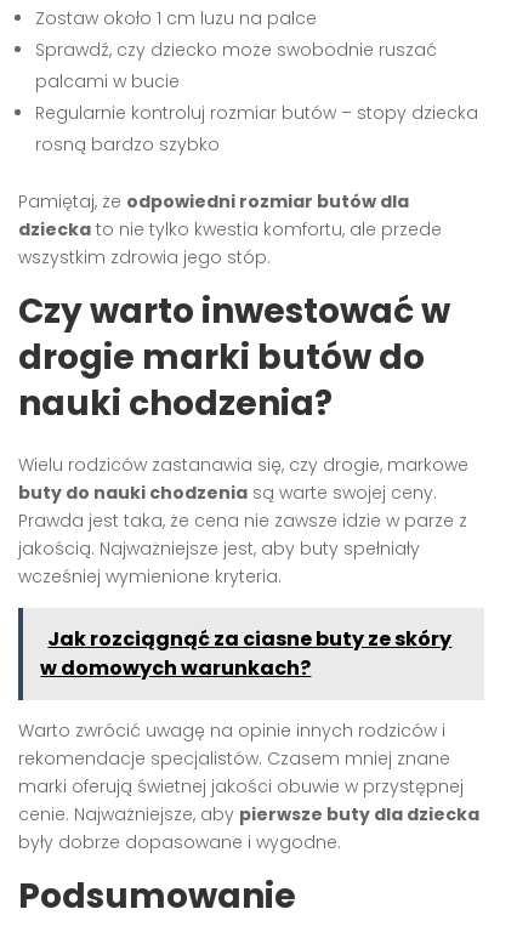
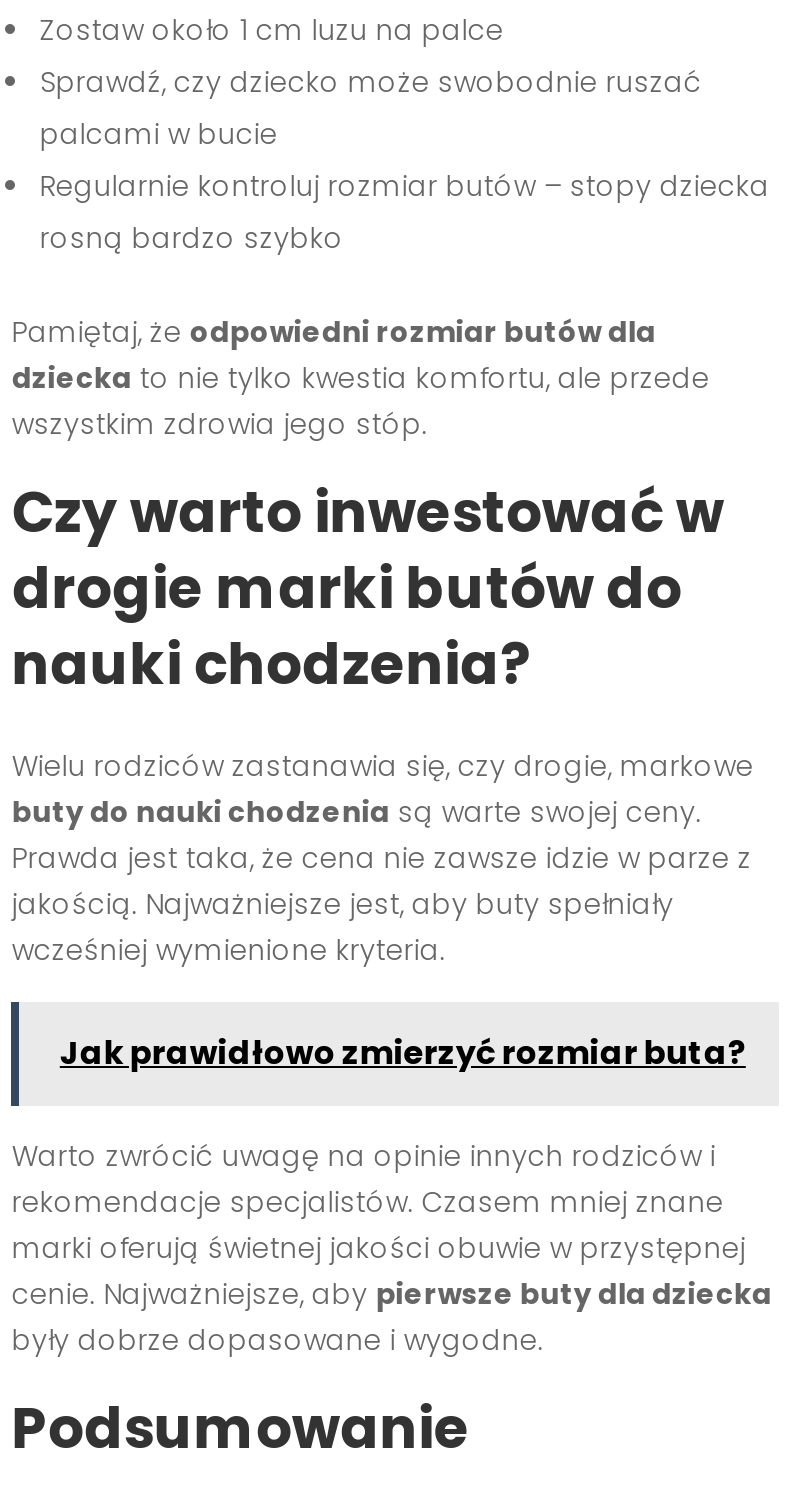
[41,625,452,682] Jak rozciągnąć za ciasne buty ze skóry | w domowych warunkach? -> [60,1030,746,1076] Jak prawidłowo zmierzyć rozmiar buta?

